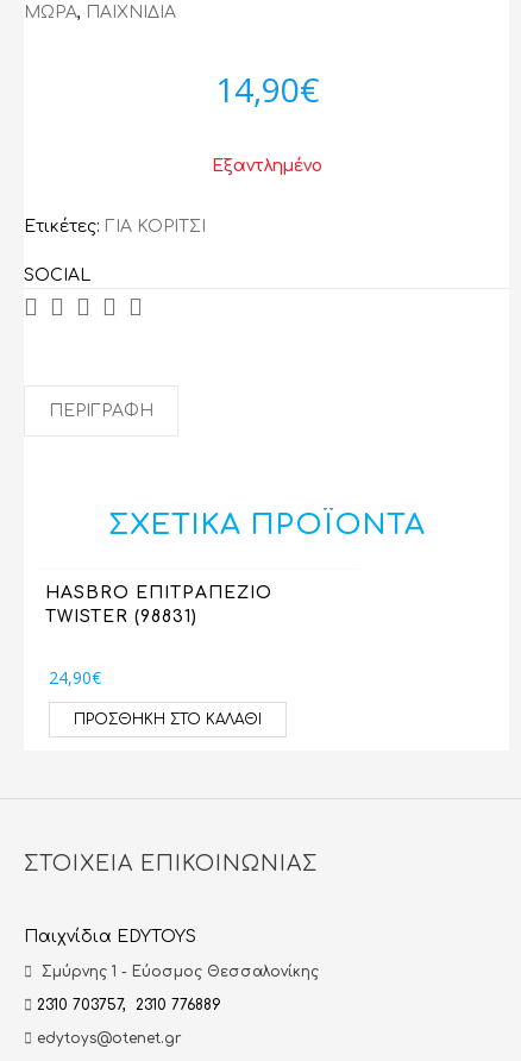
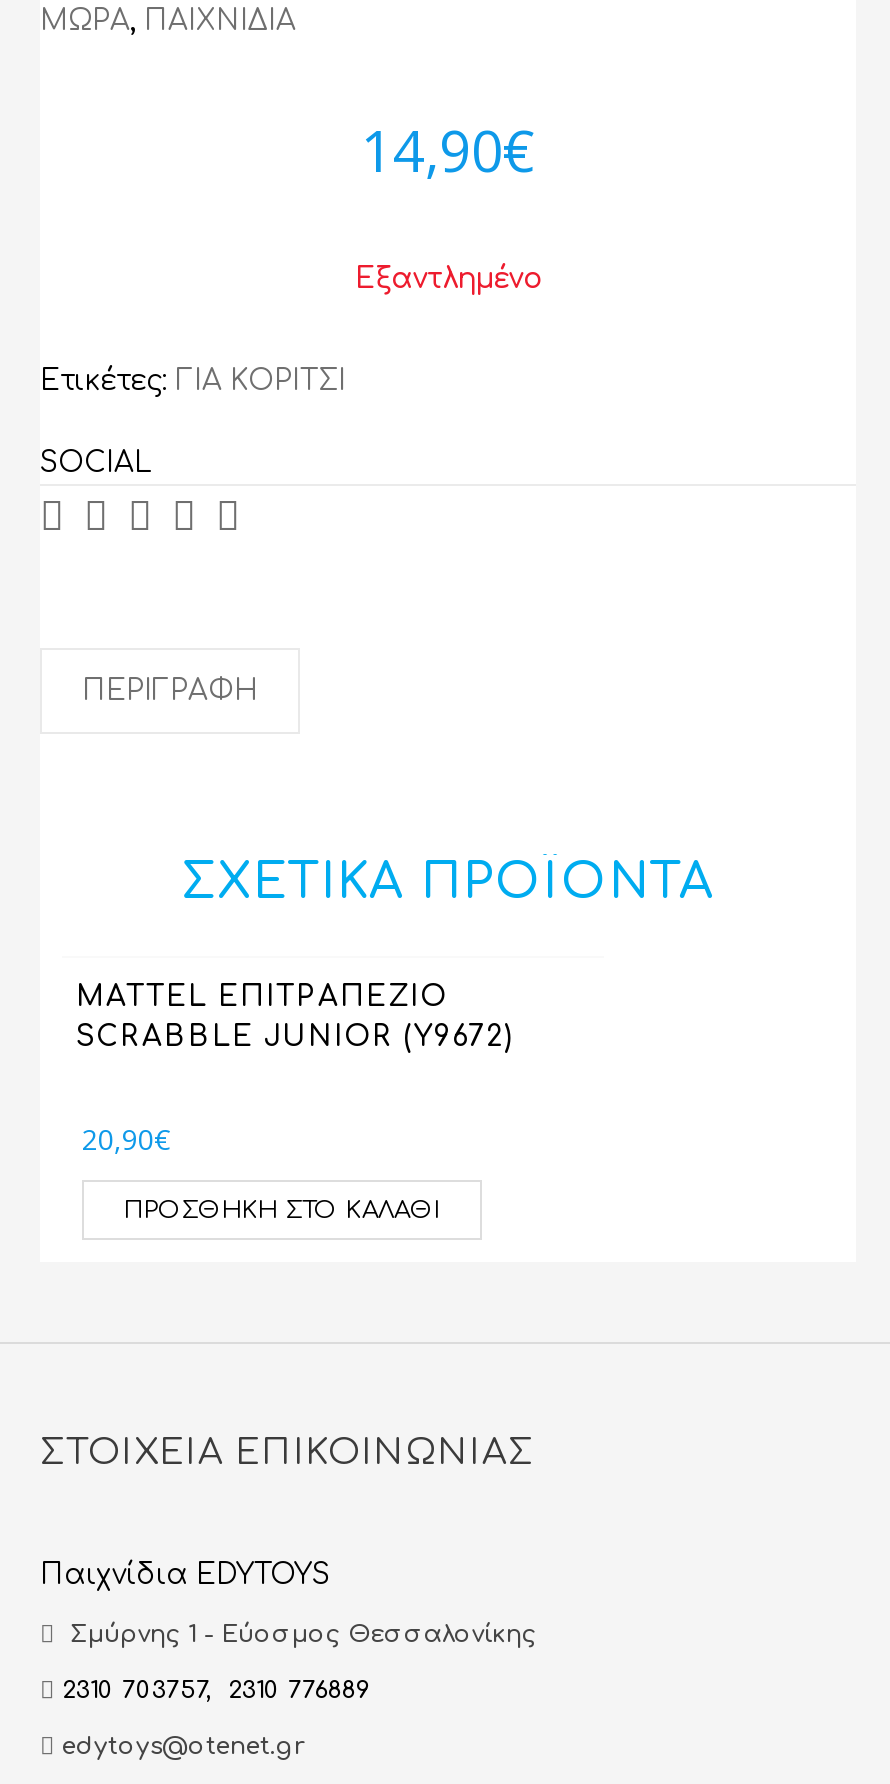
[45,584,272,626] HASBRO ΕΠΙΤΡΑΠΕΖΙΟ | TWISTER (98831) -> [76,982,514,1052] MATTEL ΕΠΙΤΡΑΠΕΖΙΟ | SCRABBLE JUNIOR (Y9672)
[49,666,101,689] 24,90€ -> [82,1120,170,1158] 20,90€

